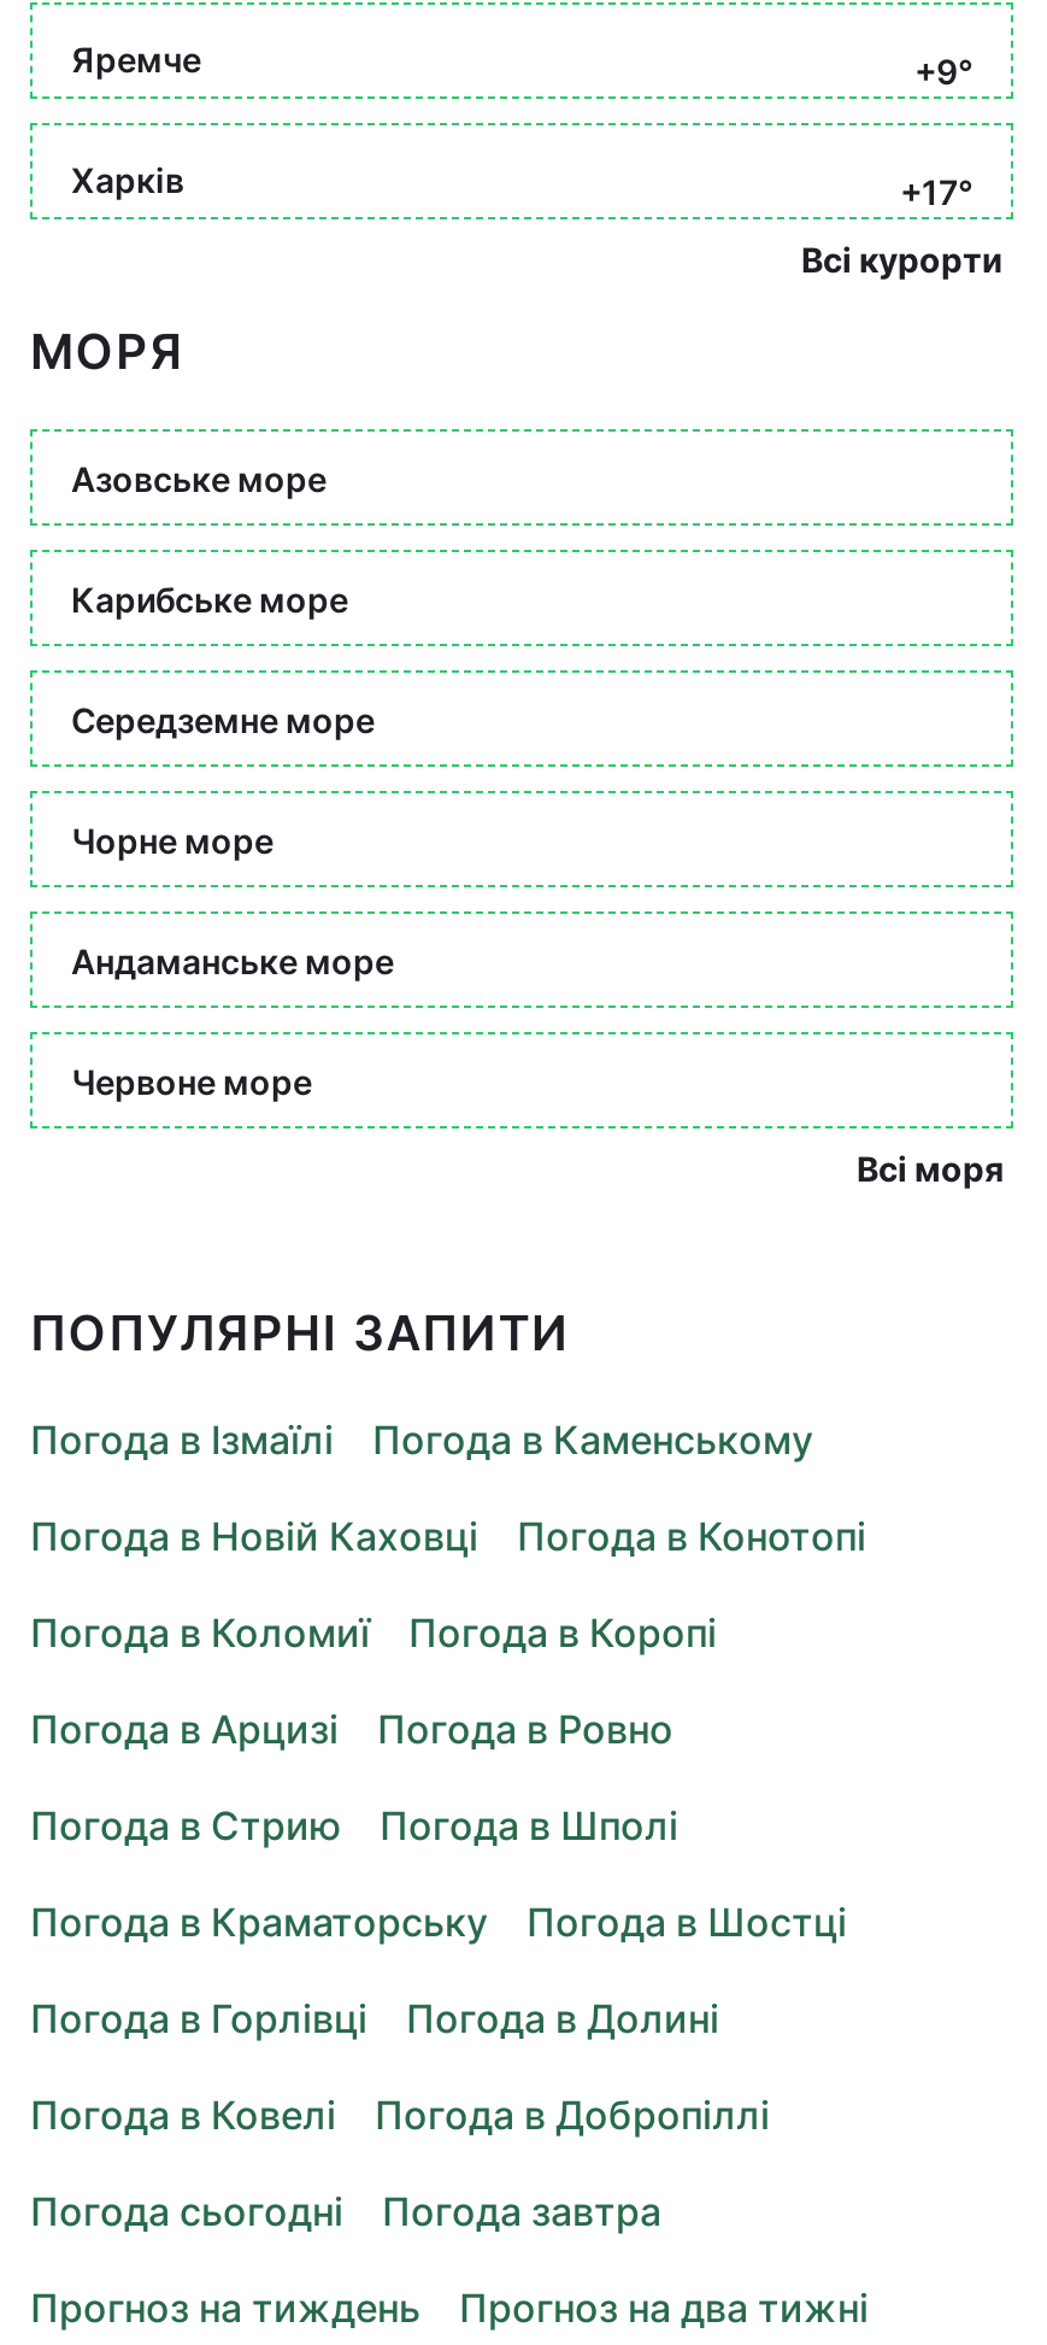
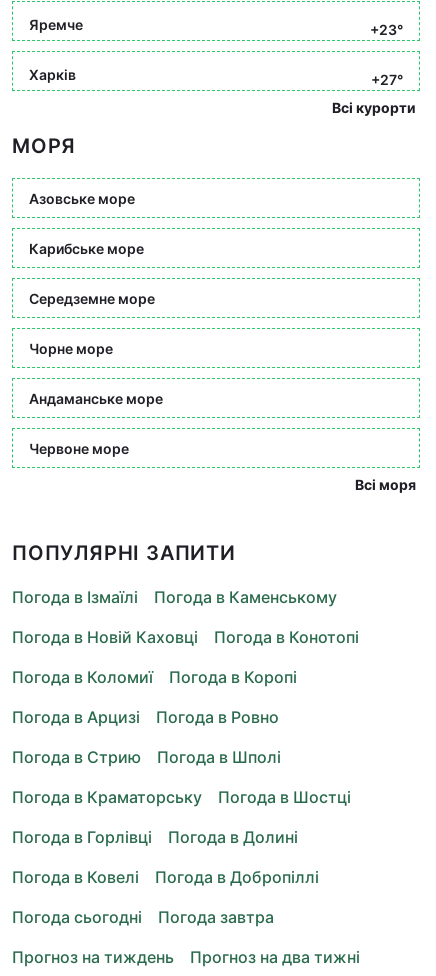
[914,51,972,92] +9° -> [370,21,403,38] +23°
[900,171,972,212] +17° -> [371,71,403,88] +27°

